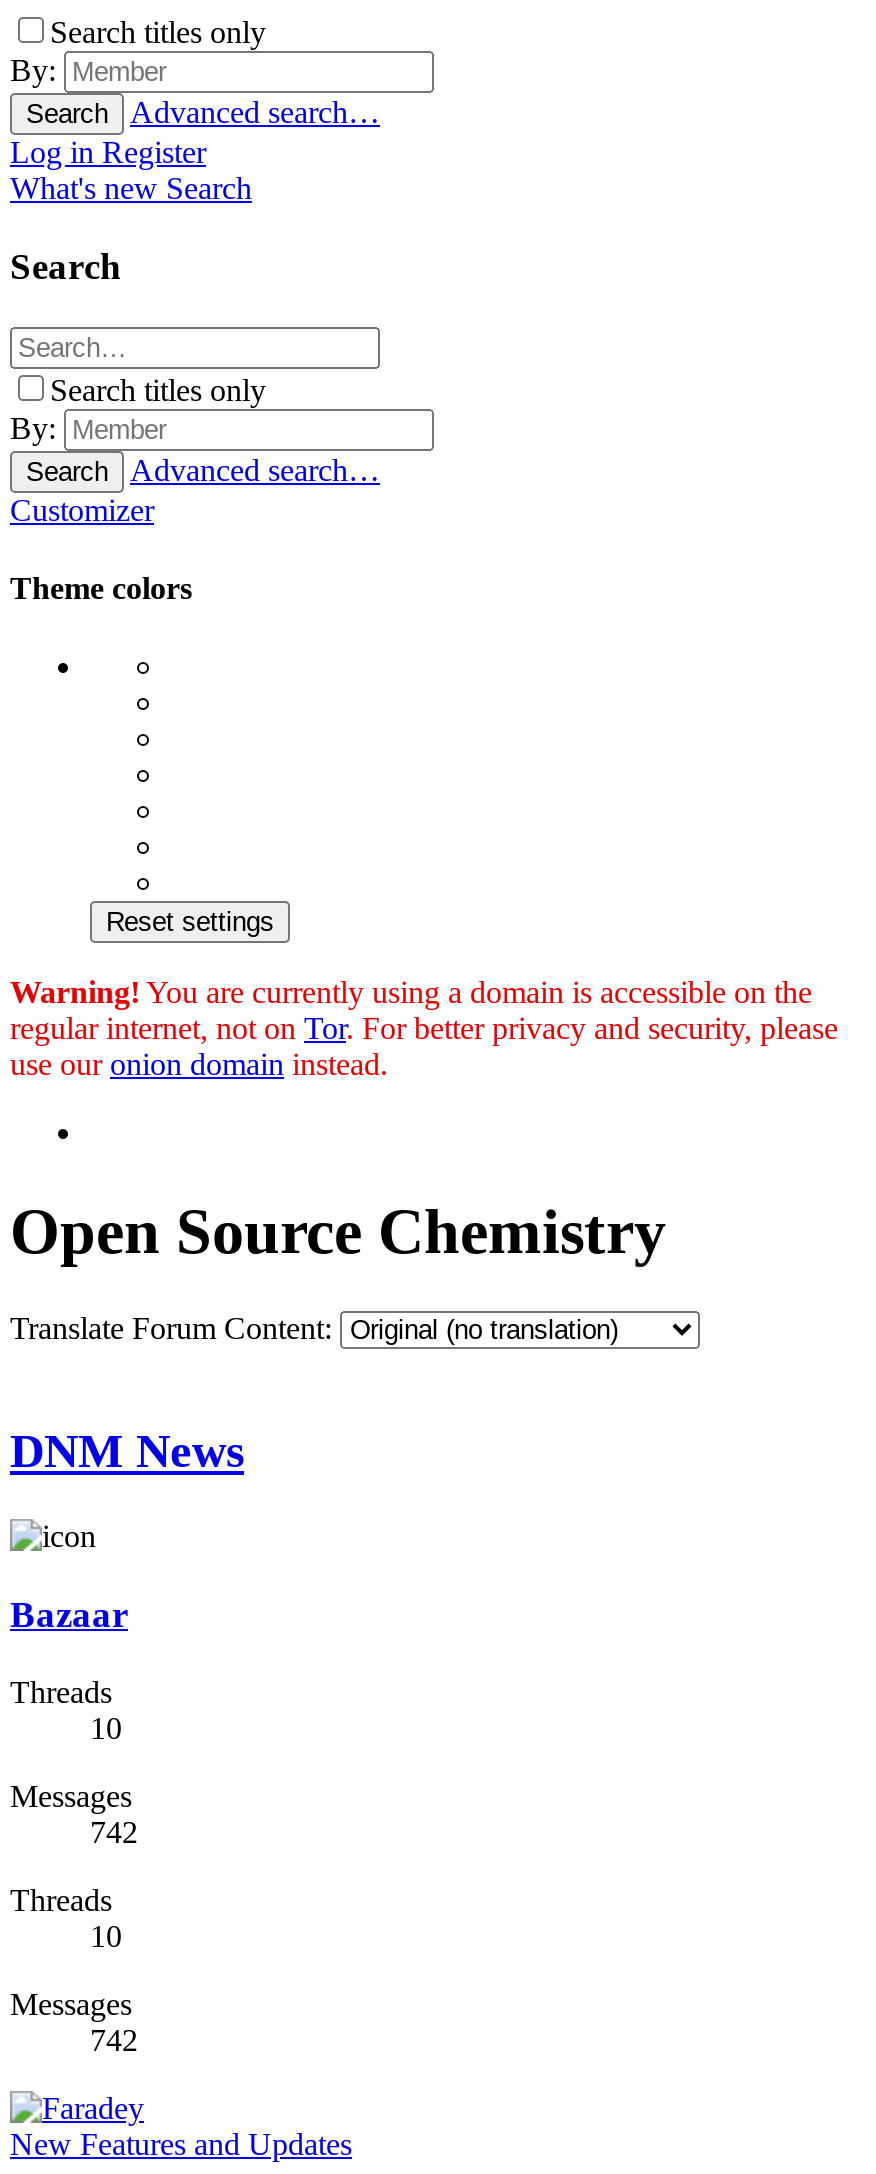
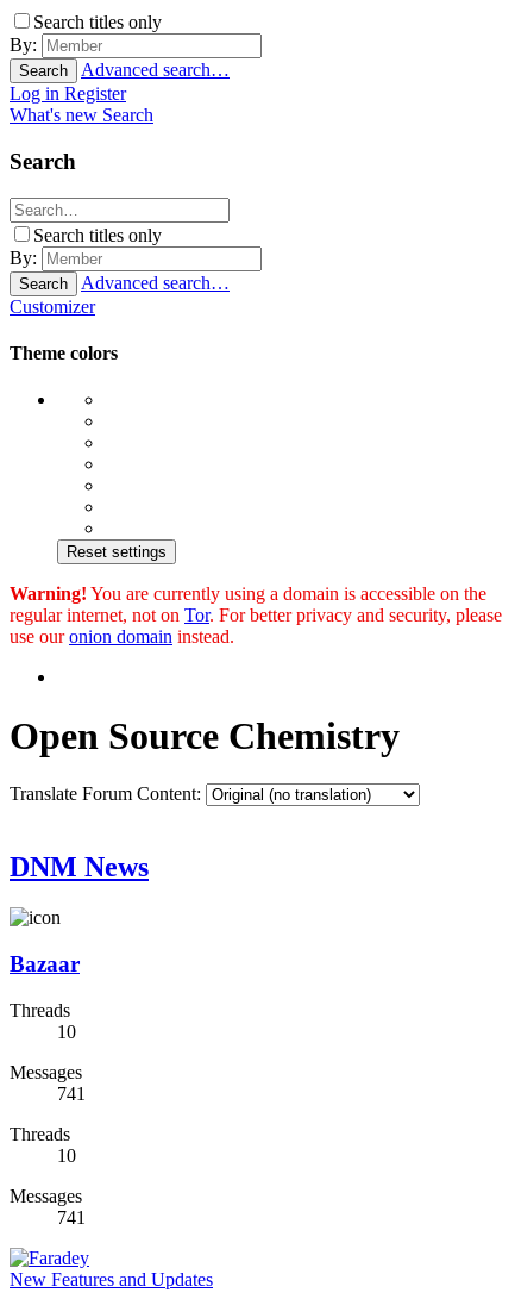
[90,1814,138,1848] 742 -> [57,1083,86,1103] 741
[90,2022,138,2056] 742 -> [57,1207,86,1227] 741

